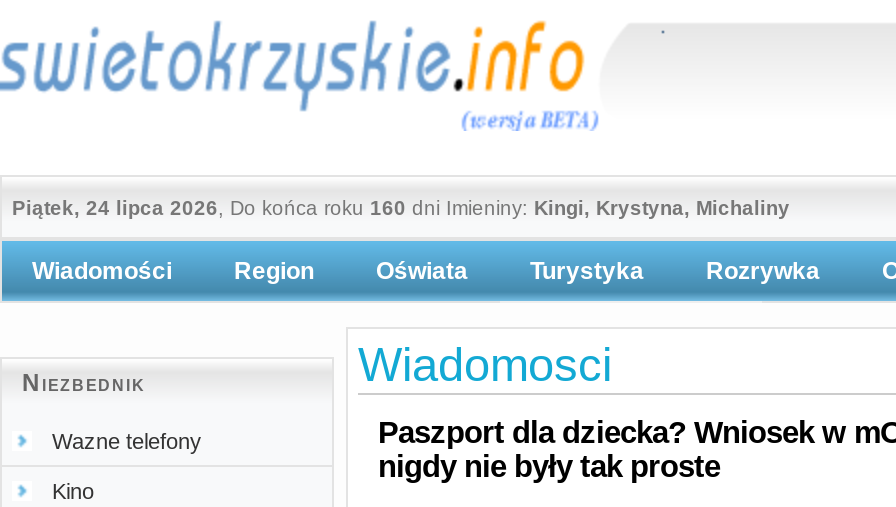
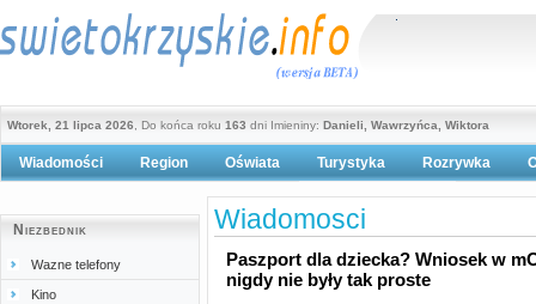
[12,197,790,219] Piątek, 24 lipca 2026, Do końca roku 160 dni Imieniny: Kingi, Krystyna, Michaliny -> [7,118,489,132] Wtorek, 21 lipca 2026, Do końca roku 163 dni Imieniny: Danieli, Wawrzyńca, Wiktora

